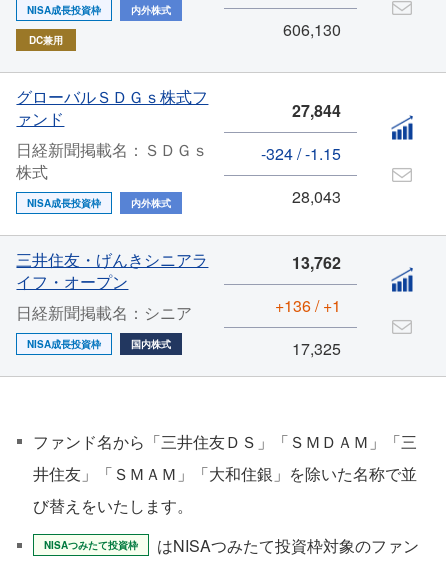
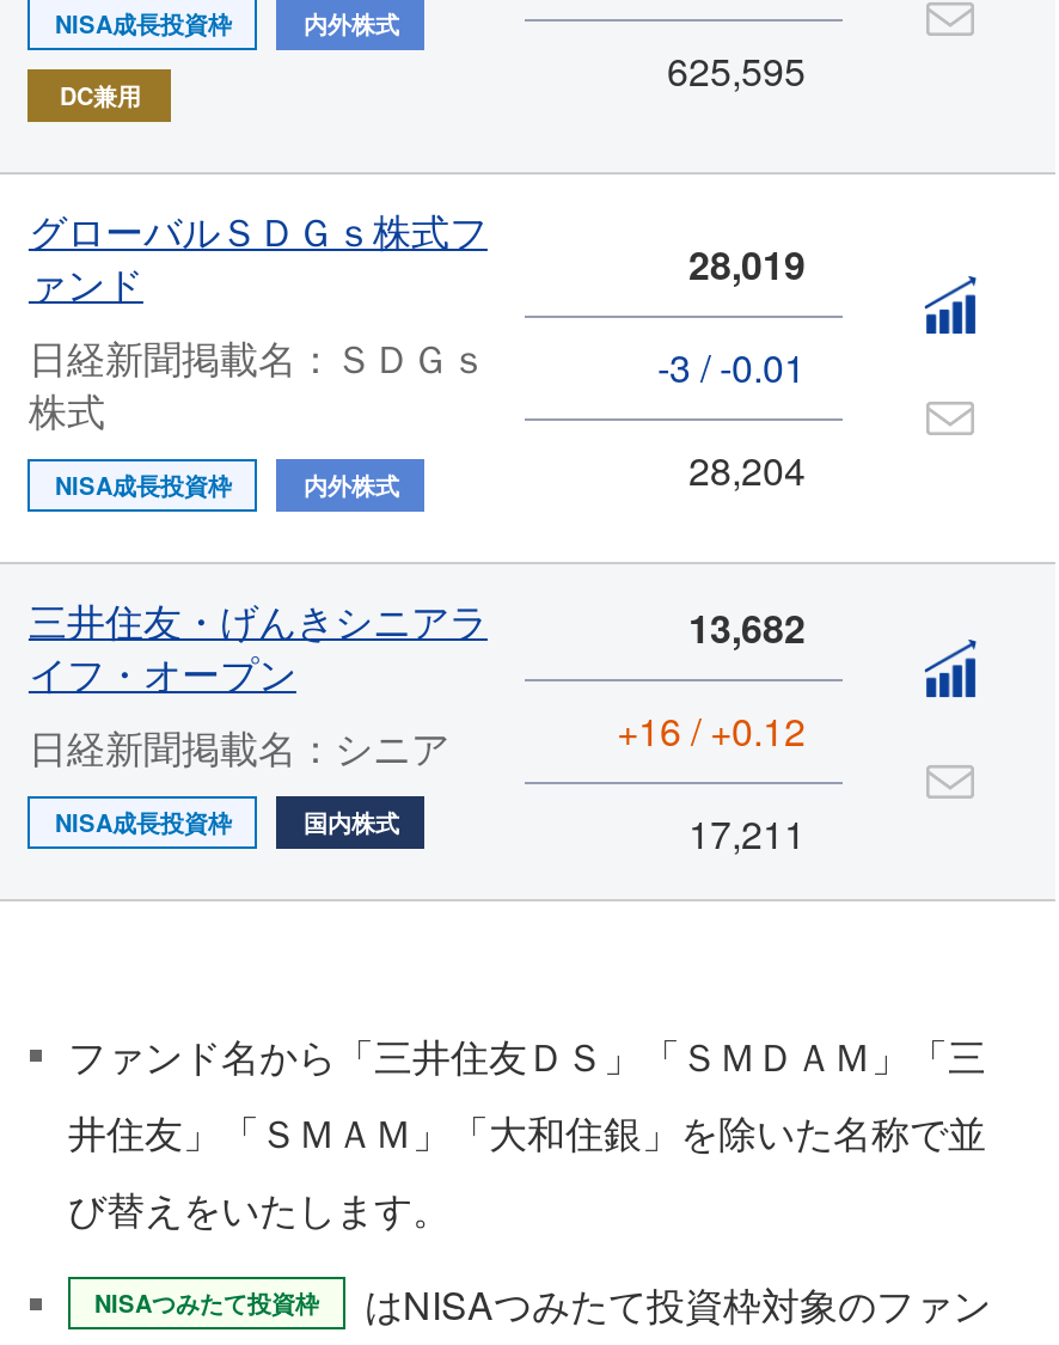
[283,18,341,41] 606,130 -> [667,44,806,99] 625,595
[292,99,341,122] 27,844 -> [688,238,806,293] 28,019
[261,142,341,165] -324 / -1.15 -> [657,340,806,395] -3 / -0.01
[292,185,341,208] 28,043 -> [688,443,806,498] 28,204
[292,251,341,274] 13,762 -> [688,601,806,656] 13,682
[275,294,341,317] +136 / +1 -> [617,704,806,759] +16 / +0.12
[292,337,341,360] 17,325 -> [688,807,806,862] 17,211

